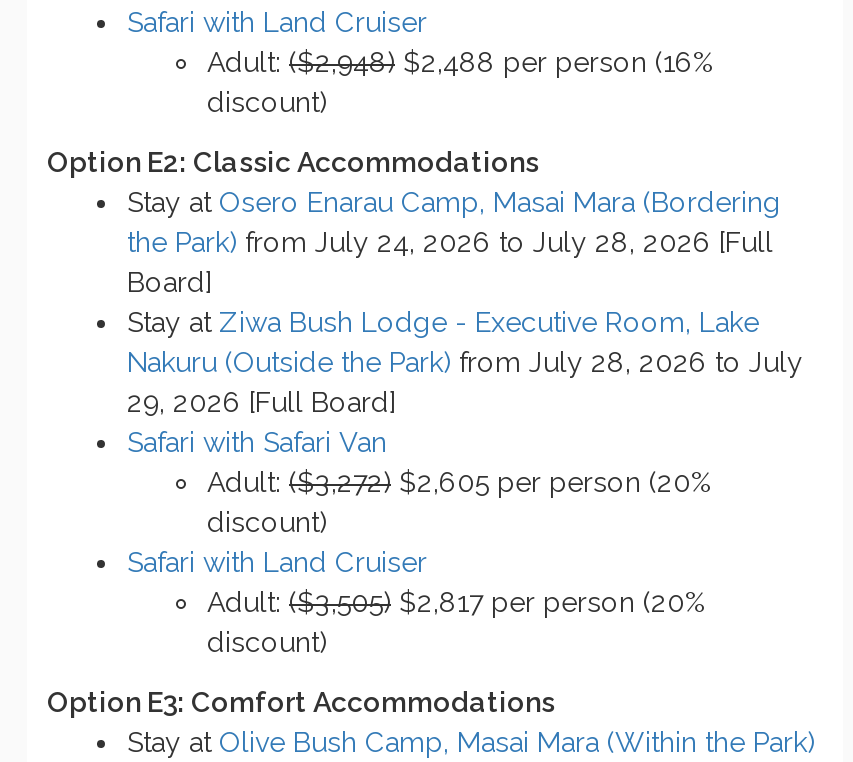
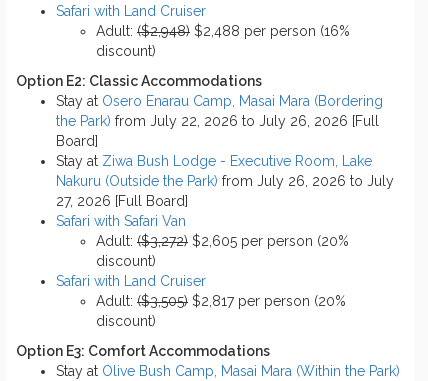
[127,226,773,258] the Park) from July 24, 2026 to July 28, 2026 [Full -> [56,113,379,129] the Park) from July 22, 2026 to July 26, 2026 [Full
[127,346,803,378] Nakuru (Outside the Park) from July 28, 2026 to July -> [56,173,394,189] Nakuru (Outside the Park) from July 26, 2026 to July
[127,386,395,418] 29, 2026 [Full Board] -> [56,193,188,209] 27, 2026 [Full Board]

